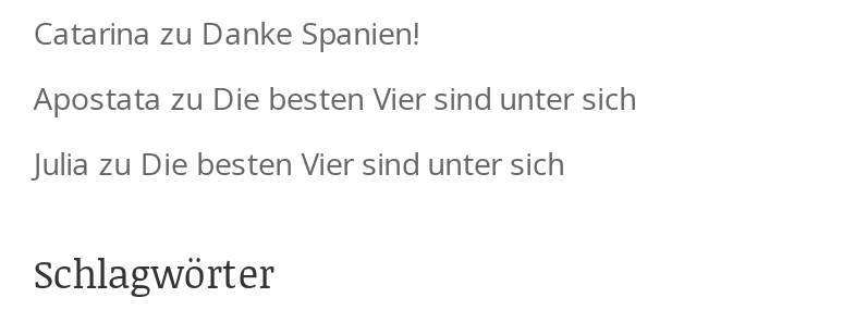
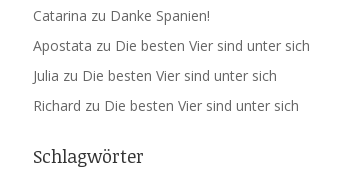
none -> [33,96,299,115] Richard zu Die besten Vier sind unter sich

